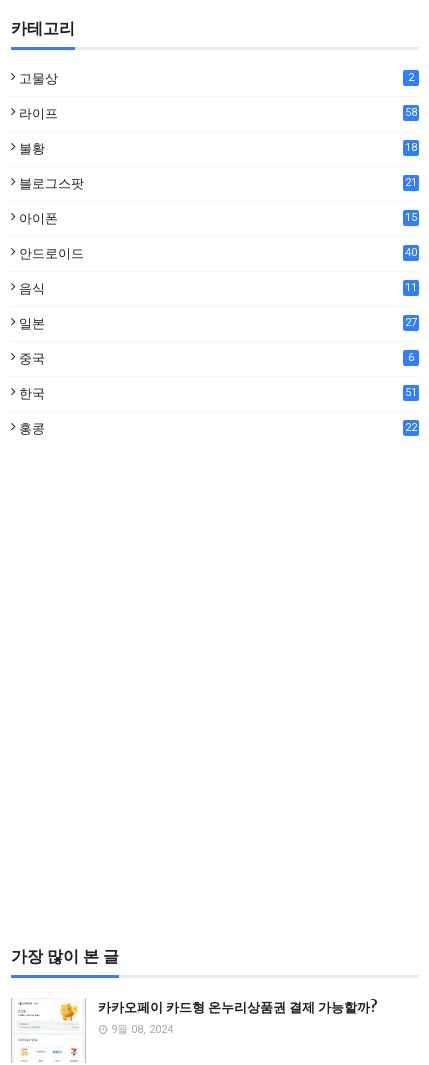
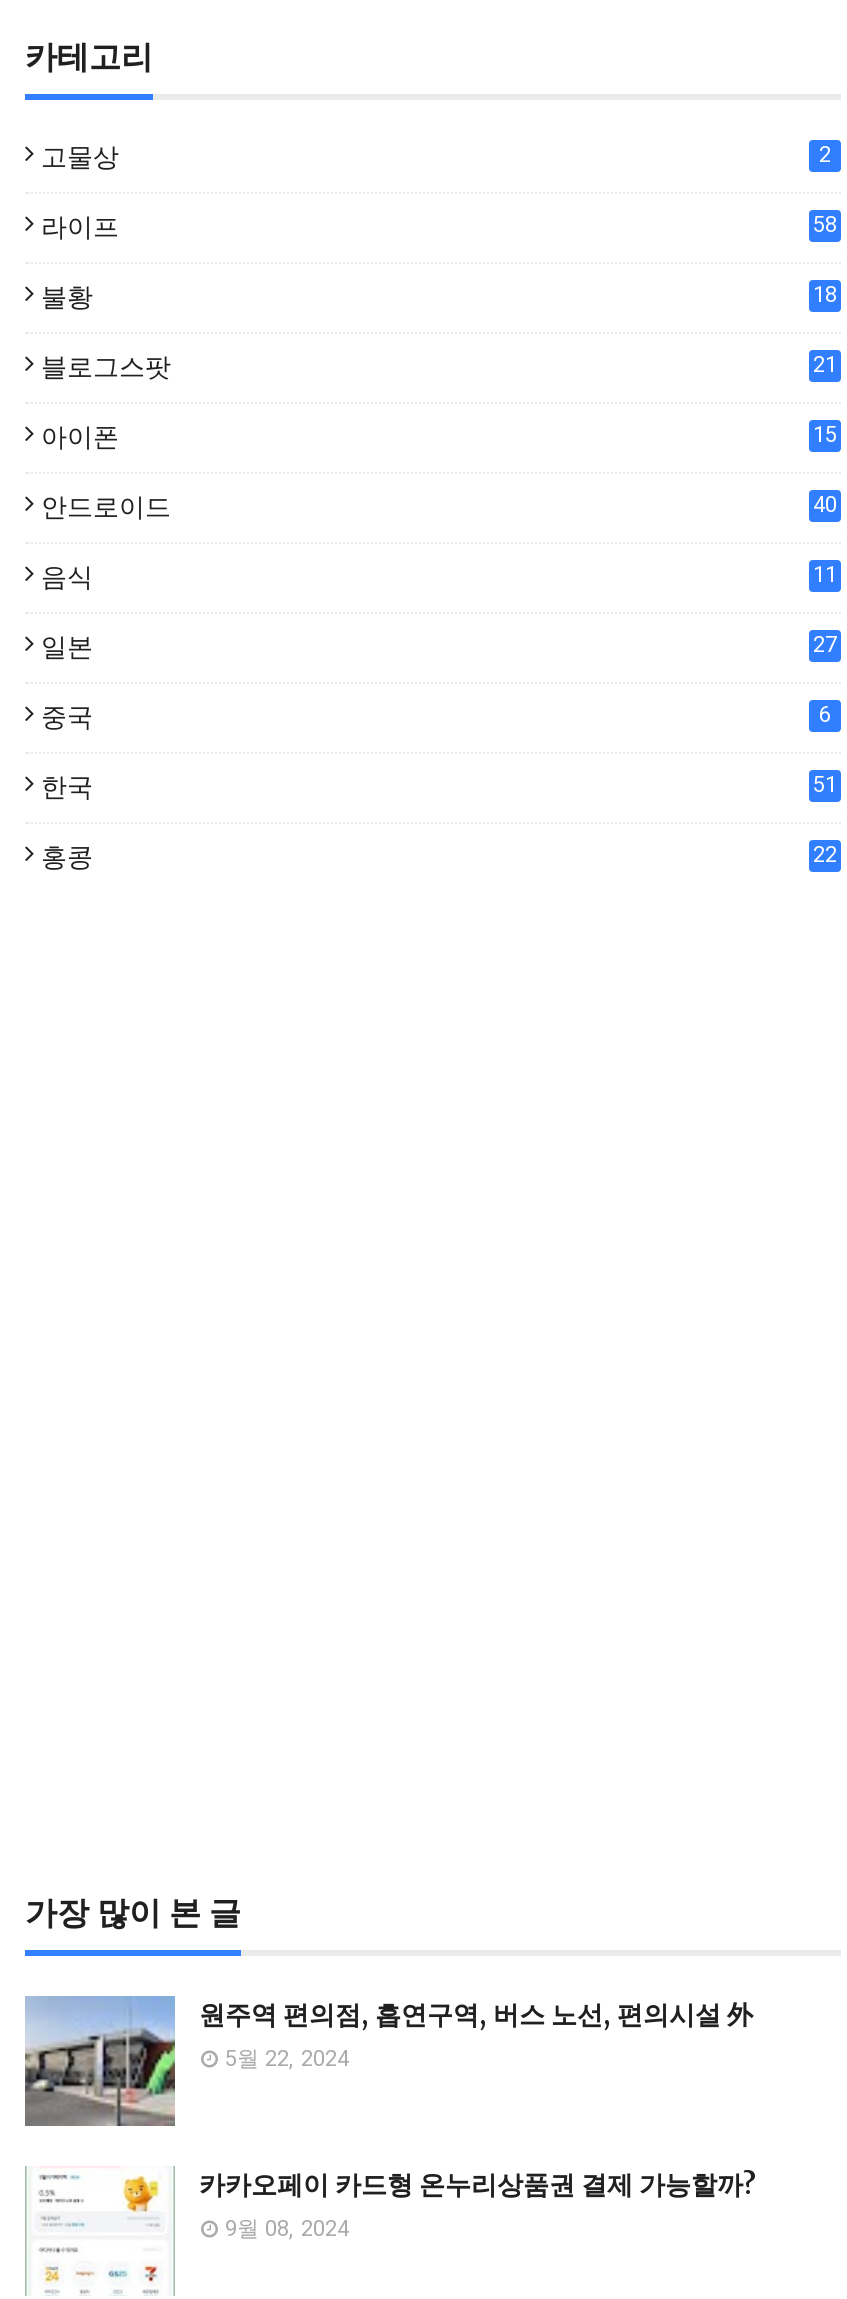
none -> [23,1994,753,2128] [image] | 원주역 편의점, 흡연구역, 버스 노선, 편의시설 外 | 5월 22, 2024

